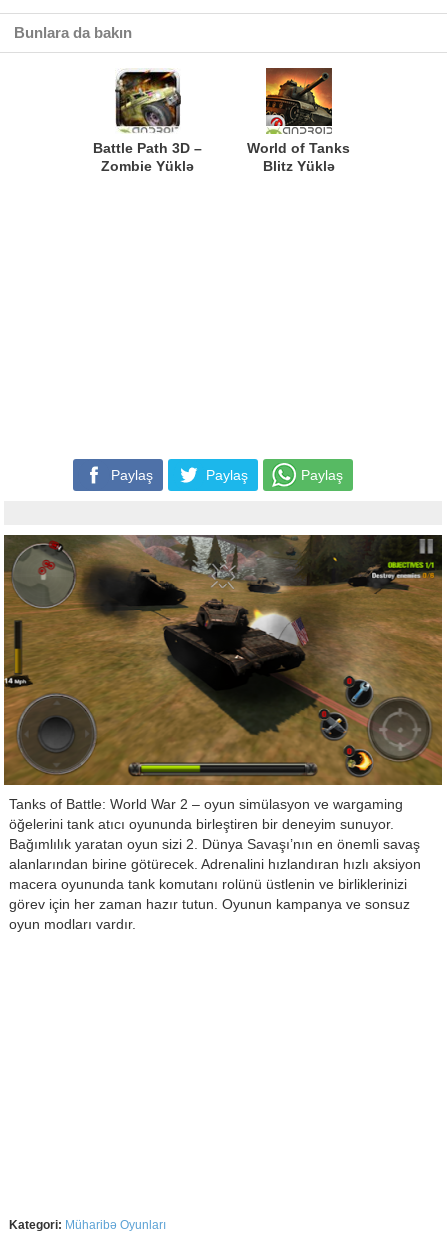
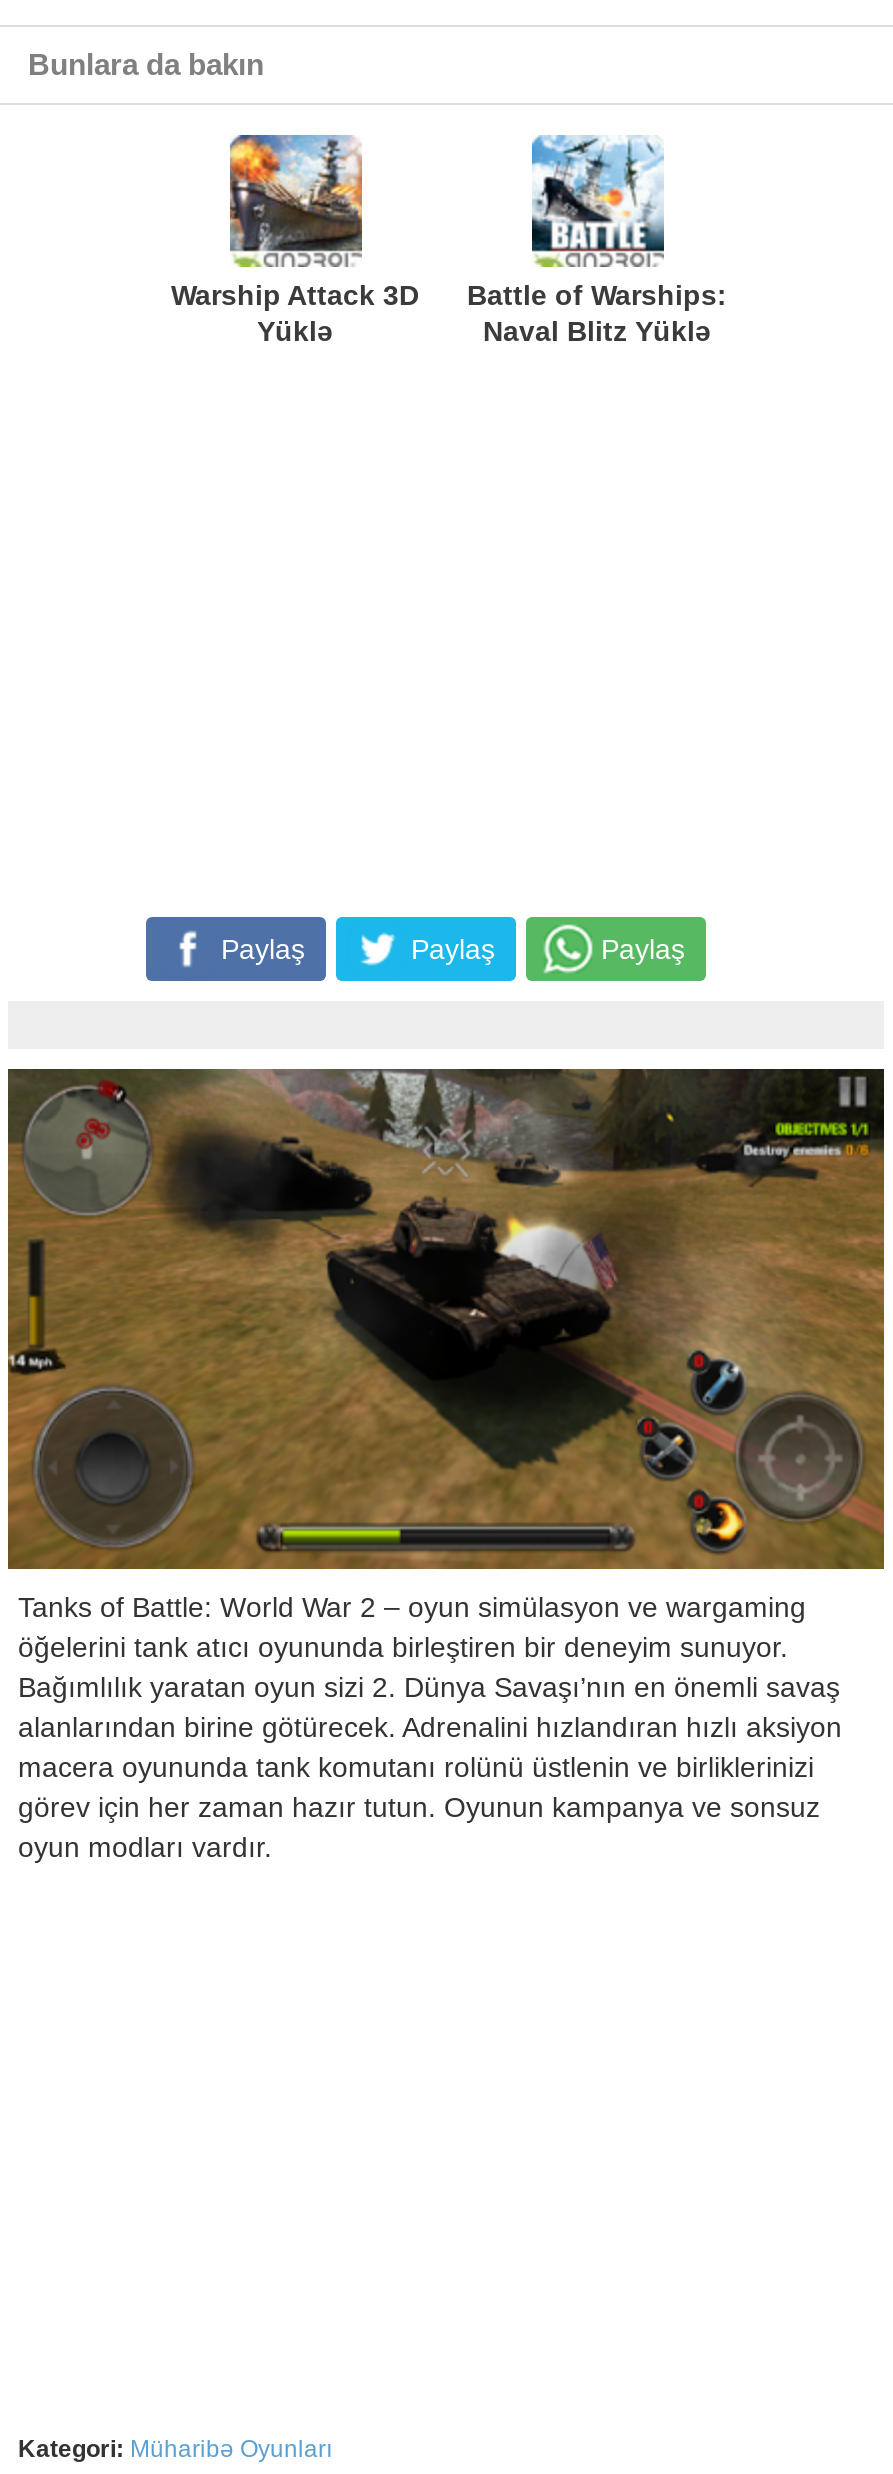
[93,68,202,174] [image] | Battle Path 3D – | Zombie Yüklə -> [171,133,419,347] [image] | Warship Attack 3D | Yüklə
[247,67,350,174] [image] | World of Tanks | Blitz Yüklə -> [467,135,727,347] [image] | Battle of Warships: | Naval Blitz Yüklə

